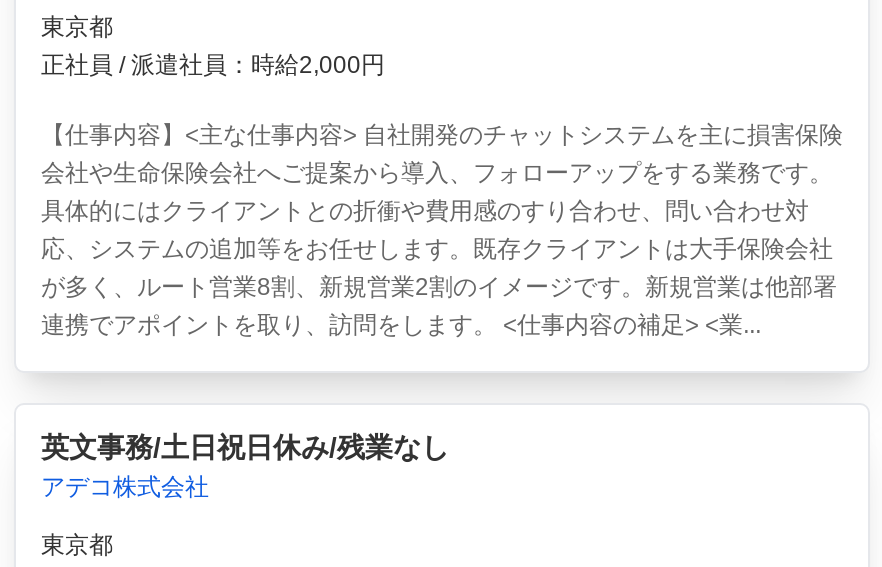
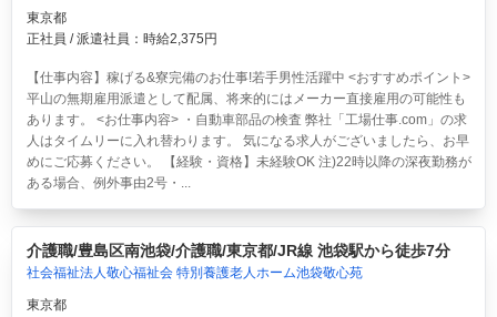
[41,52,385,80] 正社員 / 派遣社員：時給2,000円 -> [26,31,217,47] 正社員 / 派遣社員：時給2,375円
[41,122,843,340] 【仕事内容】<主な仕事内容> 自社開発のチャットシステムを主に損害保険 | 会社や生命保険会社へご提案から導入、フォローアップをする業務です。 | 具体的にはクライアントとの折衝や費用感のすり合わせ、問い合わせ対 | 応、システムの追加等をお任せします。既存クライアントは大手保険会社 | が多く、ルート営業8割、新規営業2割のイメージです。新規営業は他部署 | 連携でアポイントを取り、訪問をします。 <仕事内容の補足> <業... -> [26,70,471,191] 【仕事内容】稼げる&寮完備のお仕事!若手男性活躍中 <おすすめポイント> | 平山の無期雇用派遣として配属、将来的にはメーカー直接雇用の可能性も | あります。 <お仕事内容> ・自動車部品の検査 弊社「工場仕事.com」の求 | 人はタイムリーに入れ替わります。 気になる求人がございましたら、お早 | めにご応募ください。 【経験・資格】未経験OK 注)22時以降の深夜勤務が | ある場合、例外事由2号・...
[41,432,449,502] 英文事務/土日祝日休み/残業なし | アデコ株式会社 -> [26,242,450,281] 介護職/豊島区南池袋/介護職/東京都/JR線 池袋駅から徒歩7分 | 社会福祉法人敬心福祉会 特別養護老人ホーム池袋敬心苑

